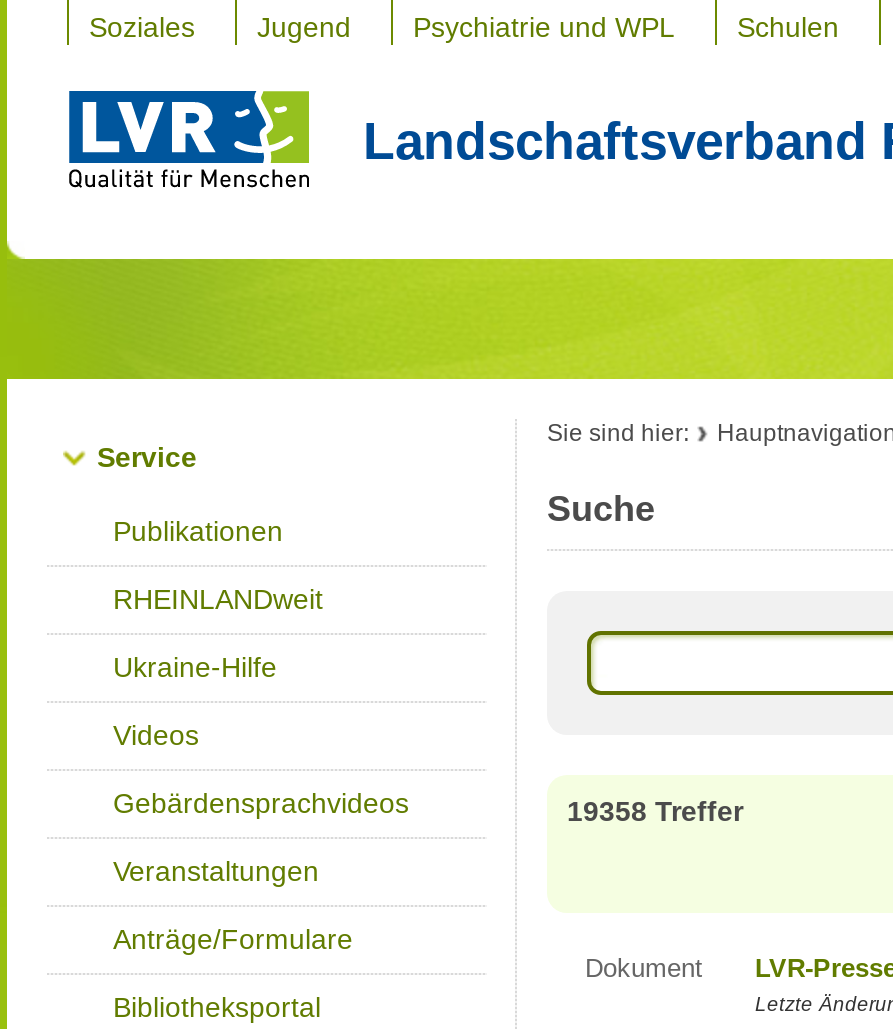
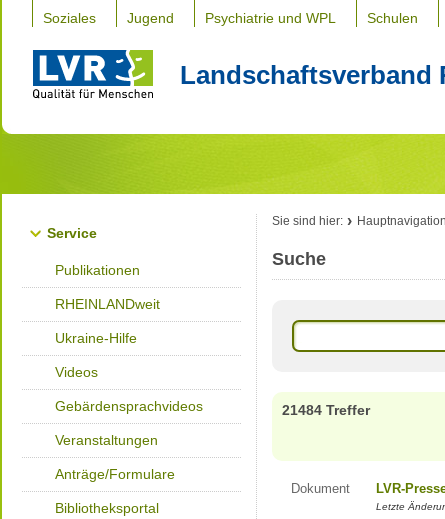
[567,795,743,827] 19358 Treffer -> [282,402,370,418] 21484 Treffer

